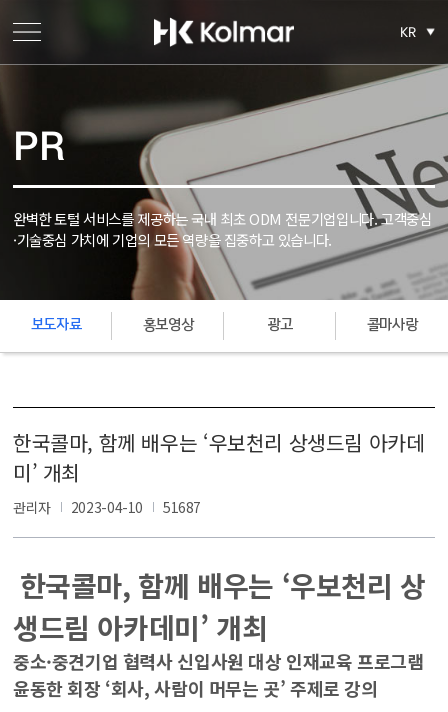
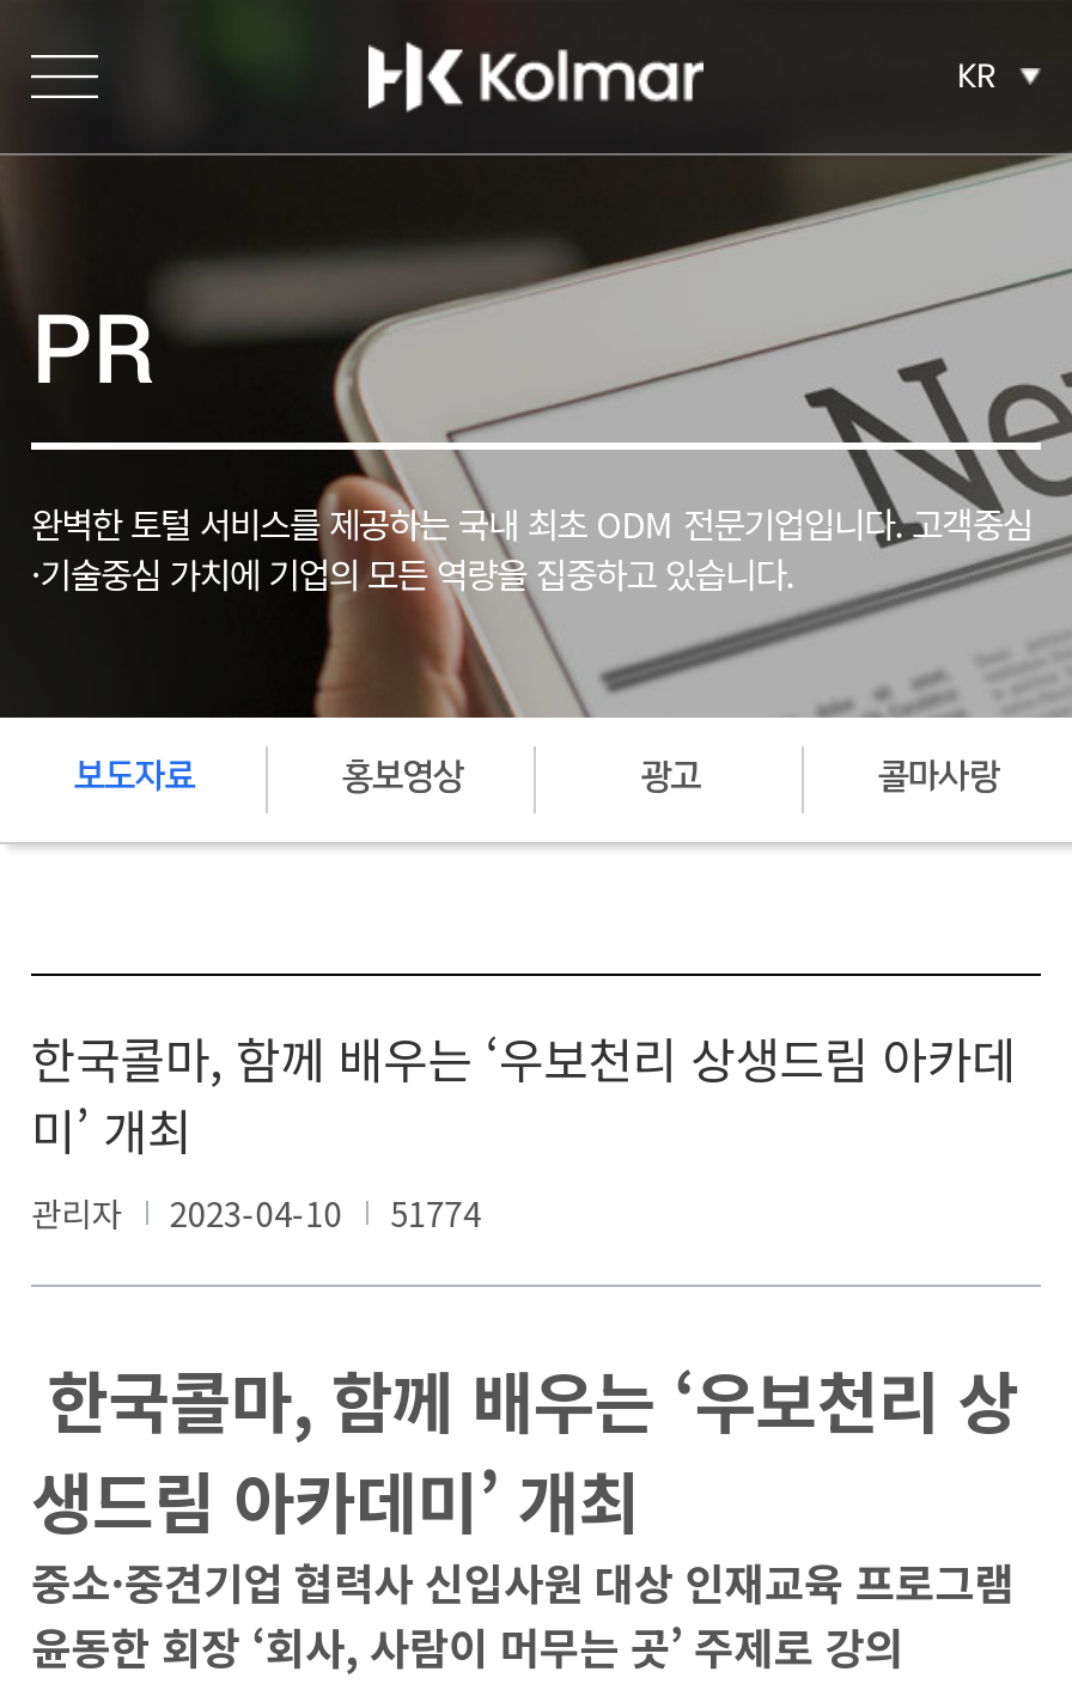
[13,497,201,517] 관리자 2023-04-10 51687 -> [31,1190,481,1238] 관리자 2023-04-10 51774

